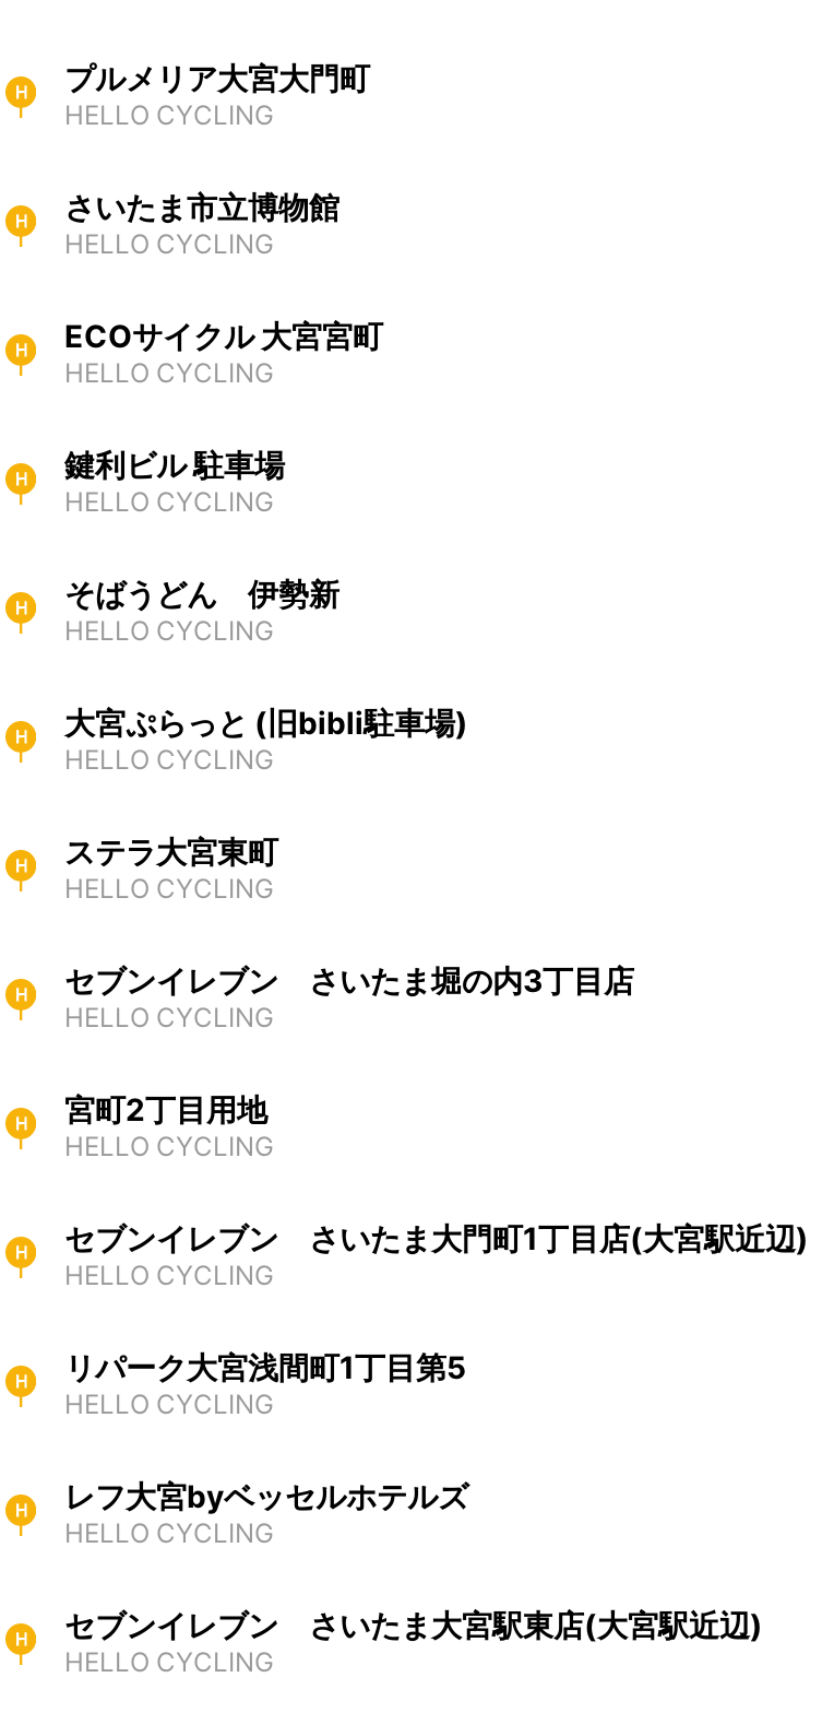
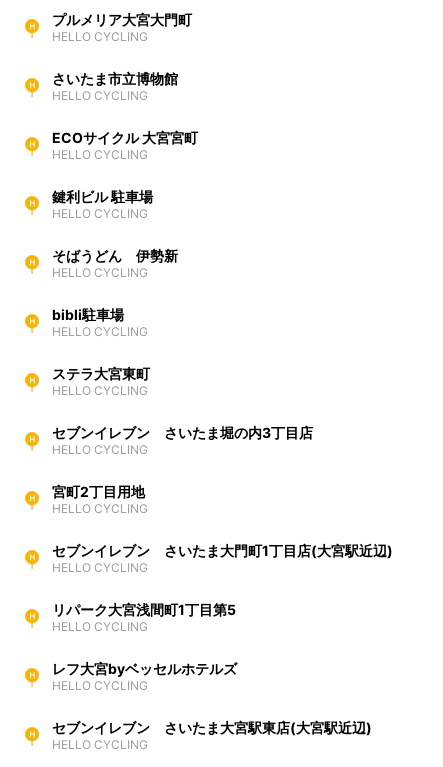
[64,704,468,741] 大宮ぷらっと (旧bibli駐車場) -> [52,306,124,323] bibli駐車場

